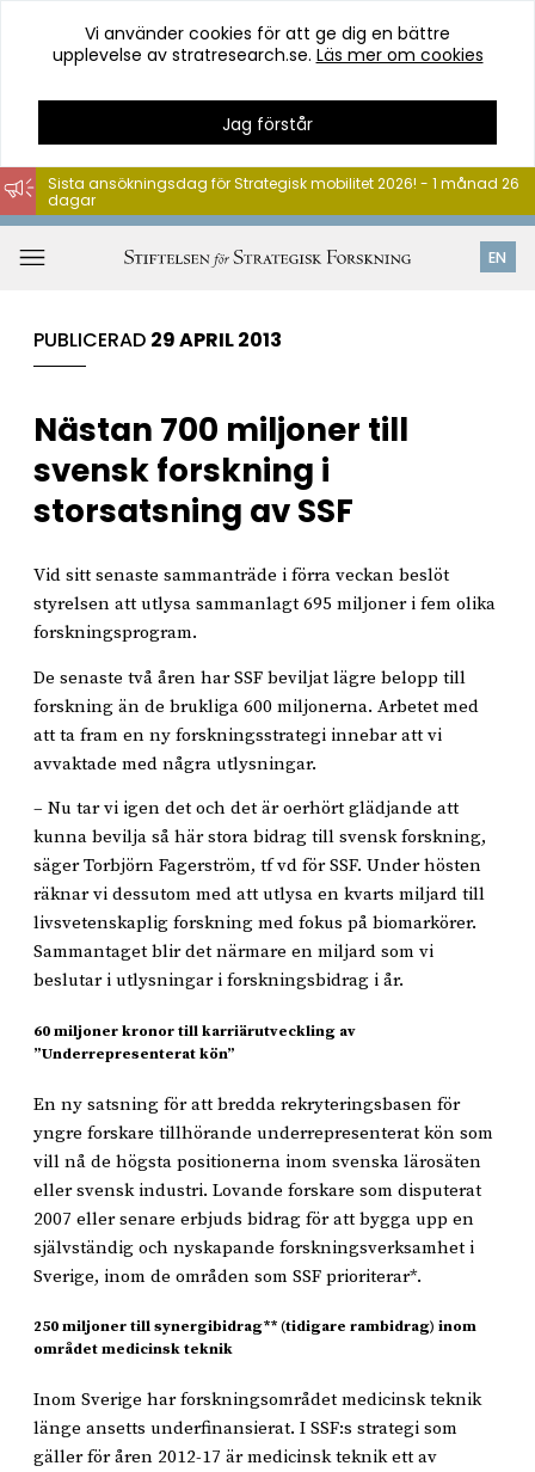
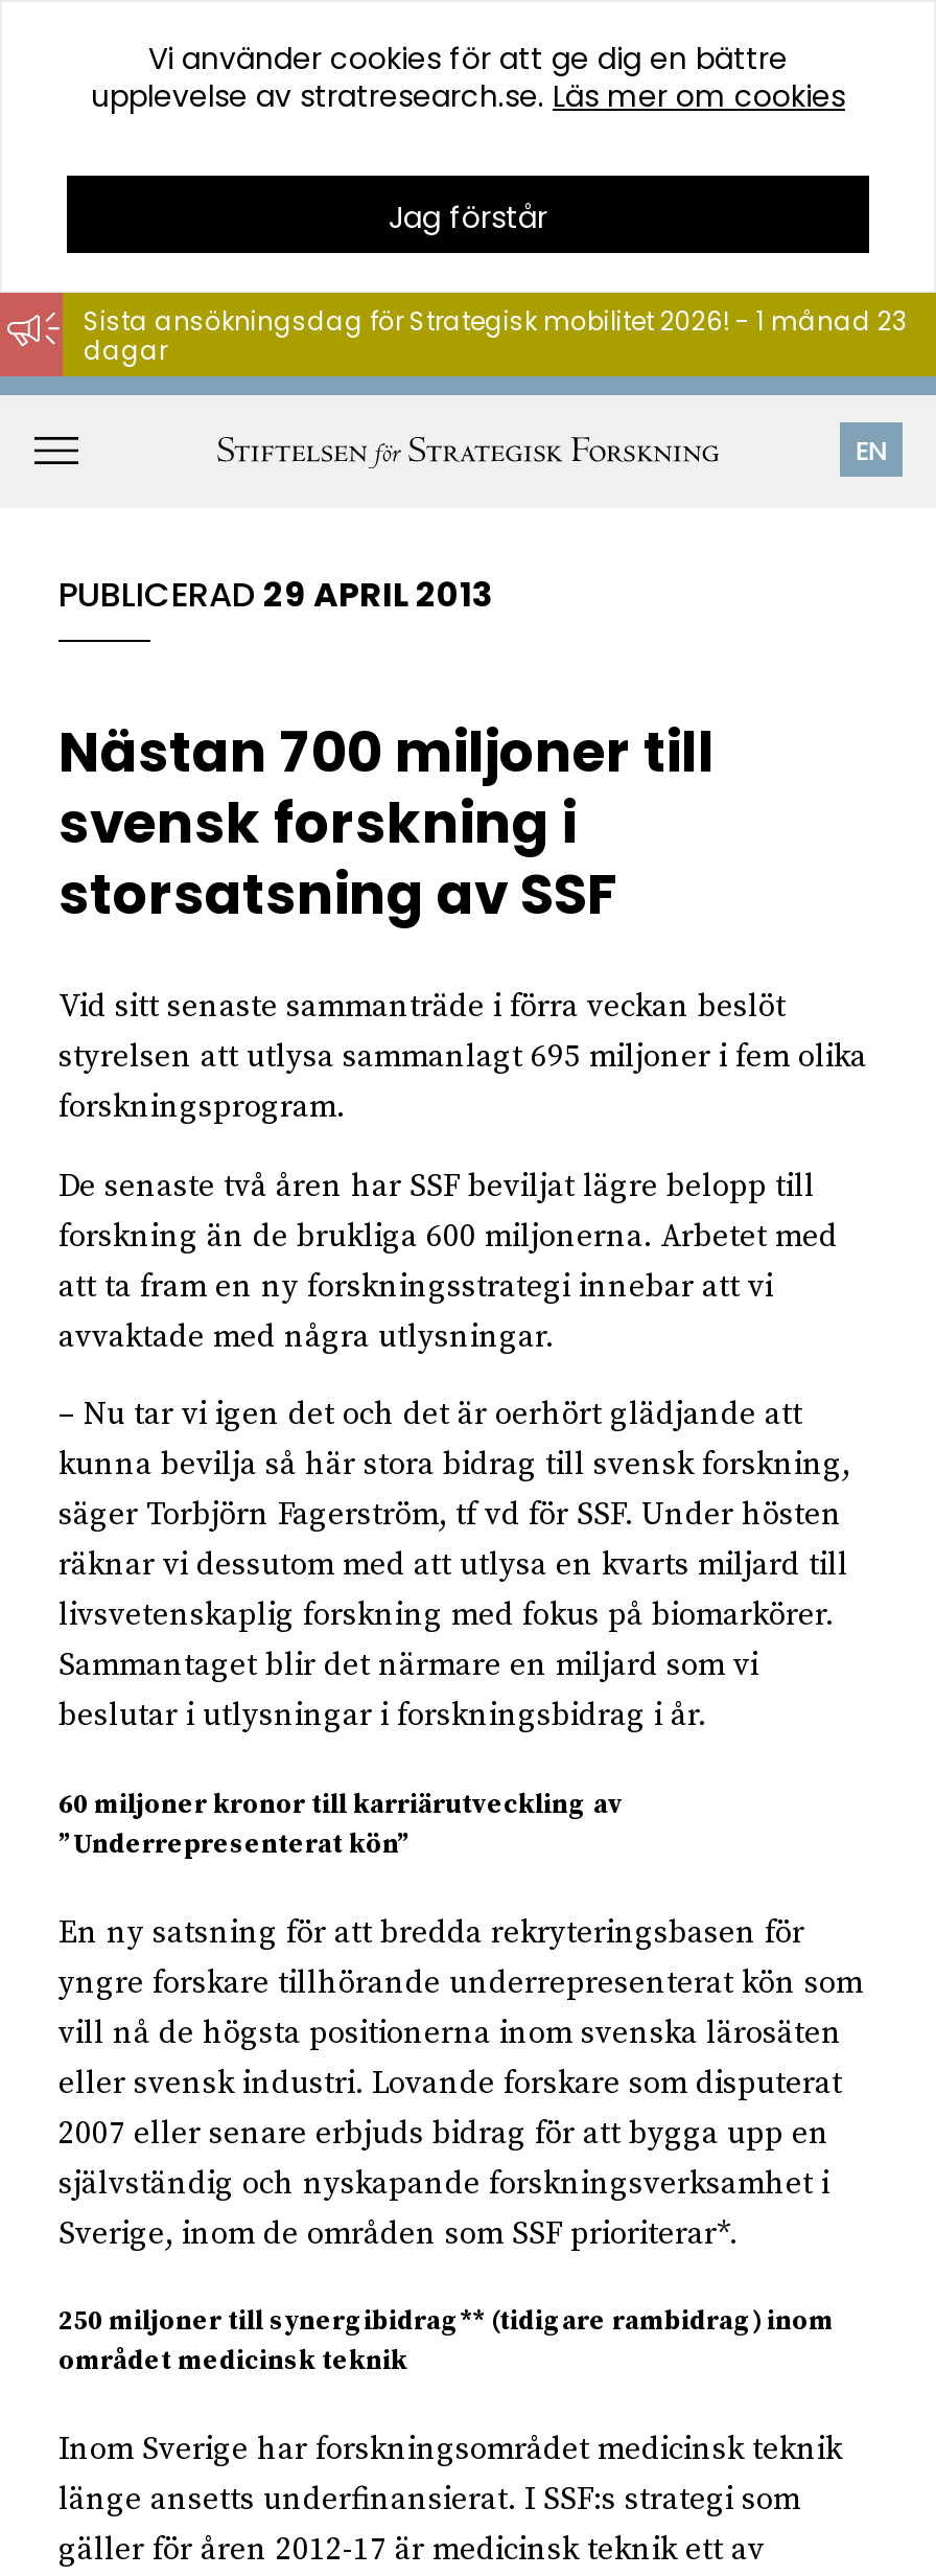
[48,173,519,194] Sista ansökningsdag för Strategisk mobilitet 2026! - 1 månad 26 -> [84,303,907,339] Sista ansökningsdag för Strategisk mobilitet 2026! - 1 månad 23

